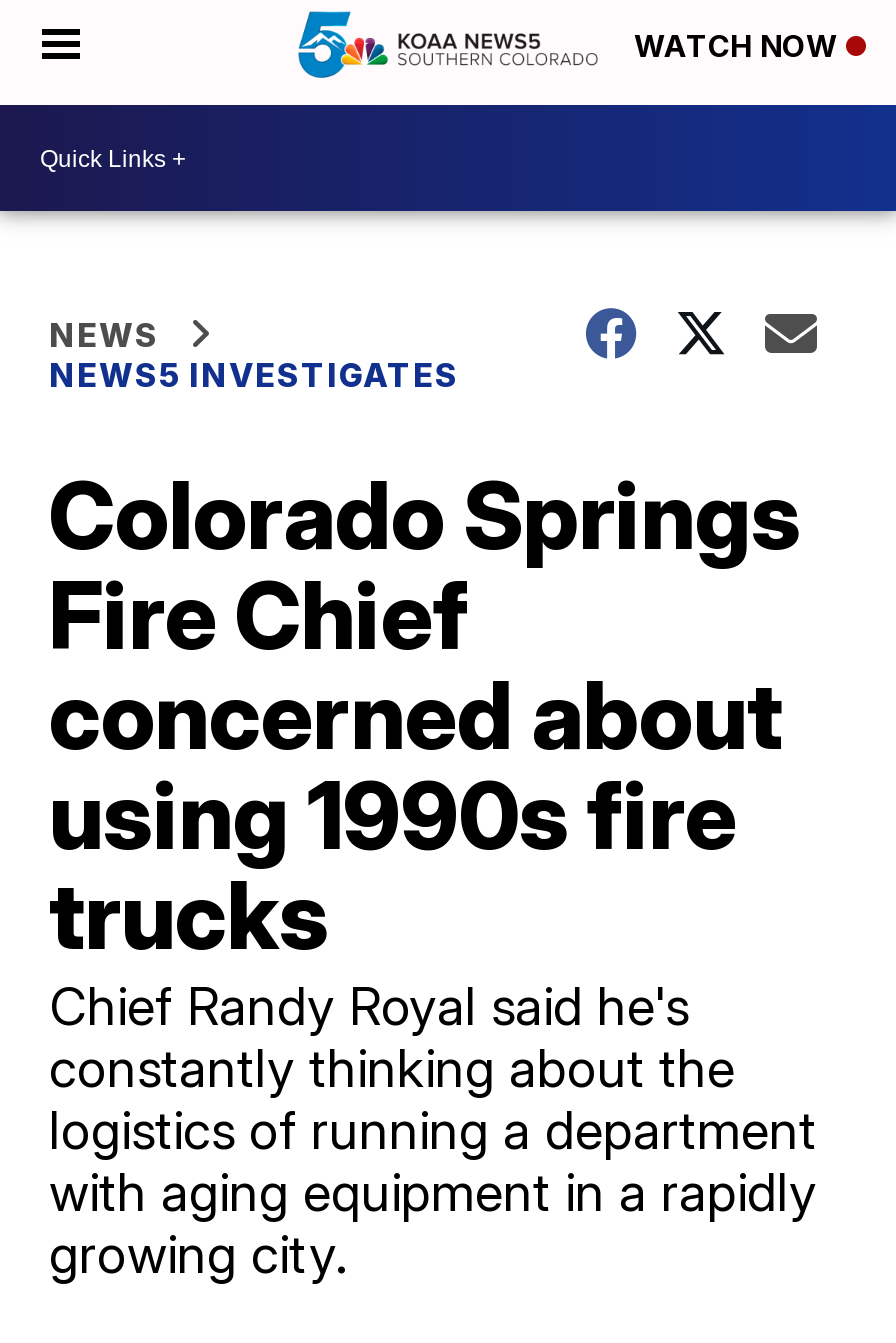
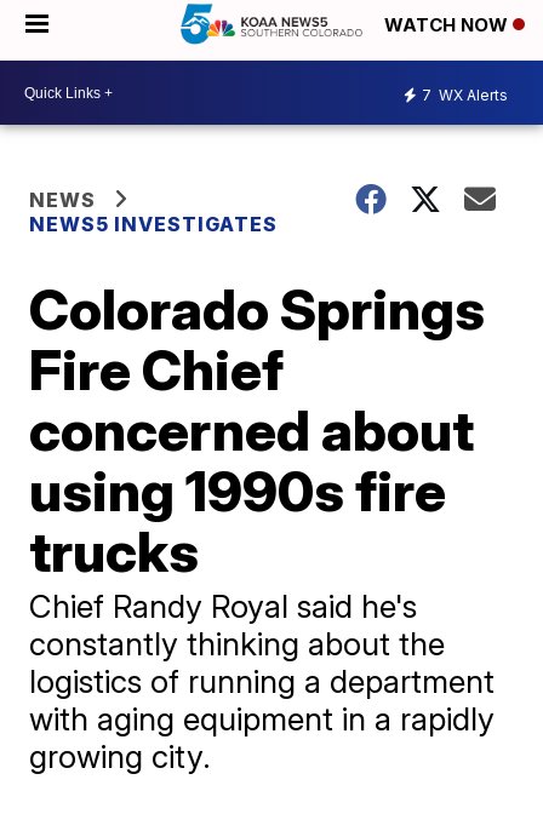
none -> [422,85,508,104] 7 WX Alerts

